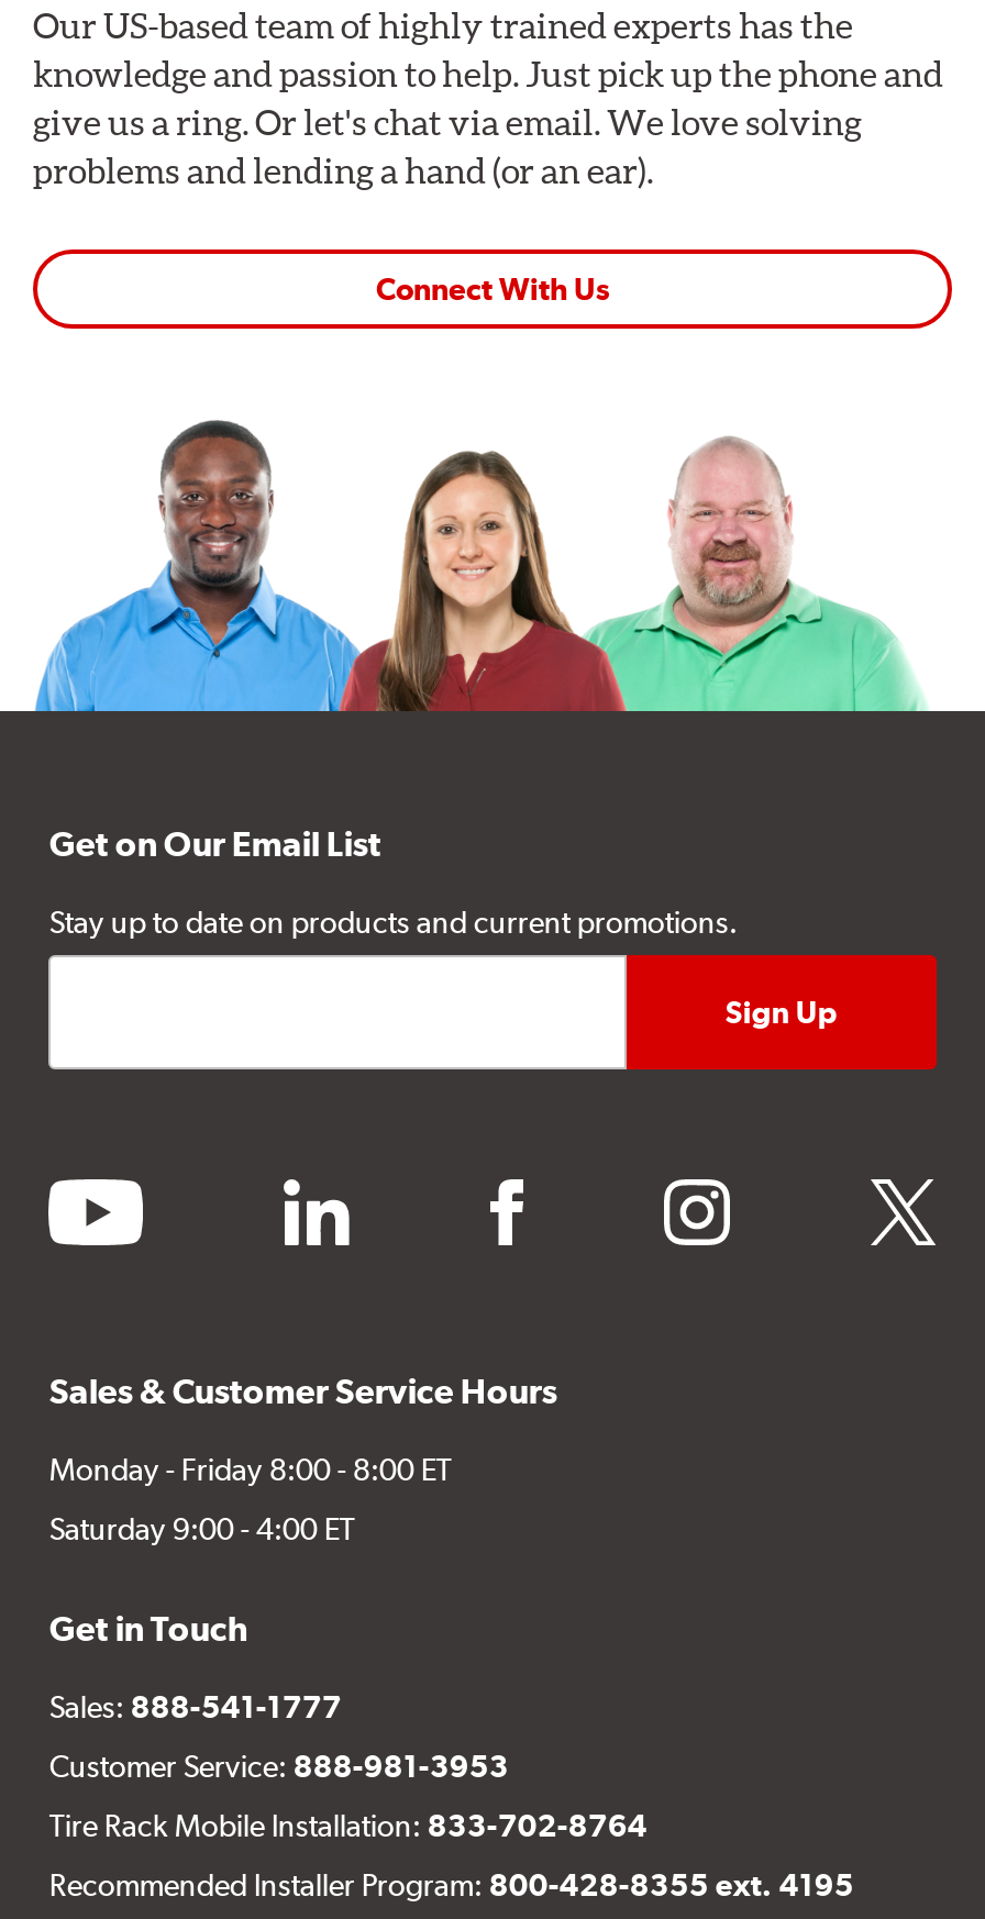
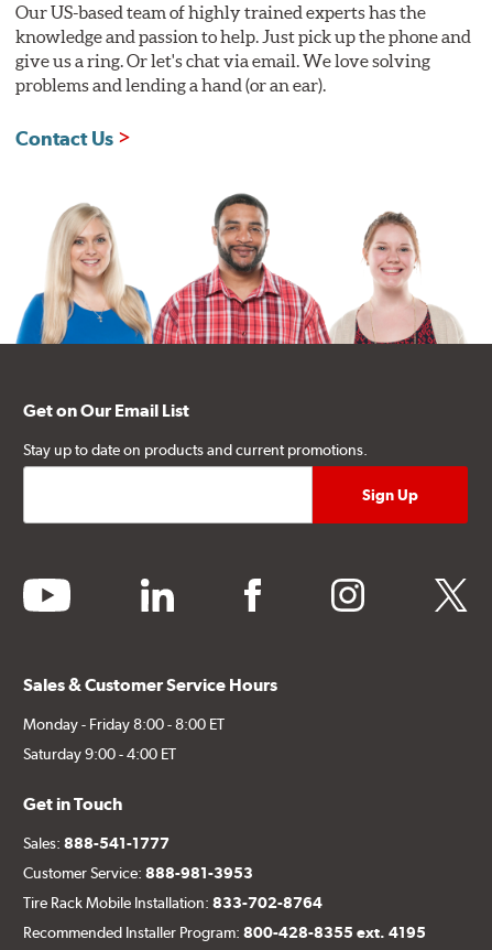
[376,271,609,306] Connect With Us -> [15,127,113,150] Contact Us
[7,411,978,714] [image] -> [19,193,468,345] [image]

